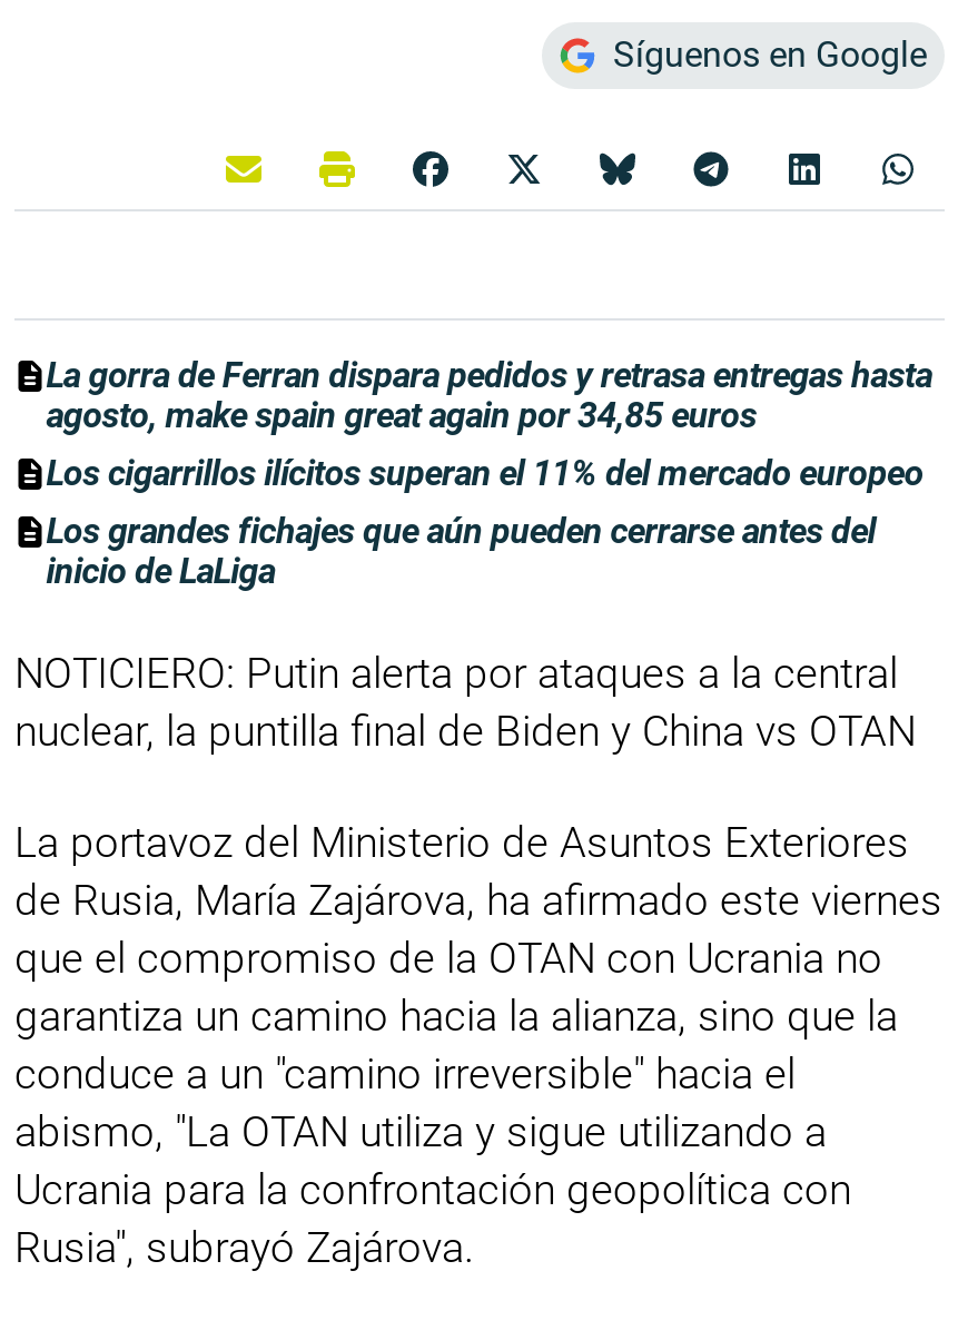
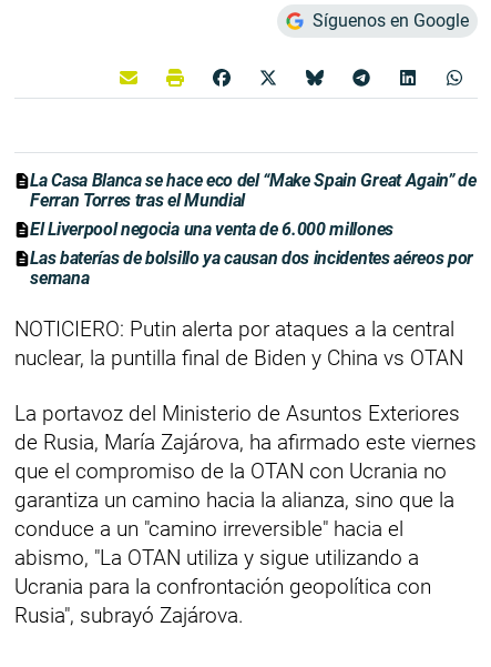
[46,354,932,592] La gorra de Ferran dispara pedidos y retrasa entregas hasta | agosto, make spain great again por 34,85 euros | Los cigarrillos ilícitos superan el 11% del mercado europeo | Los grandes fichajes que aún pueden cerrarse antes del | inicio de LaLiga -> [30,170,476,289] La Casa Blanca se hace eco del “Make Spain Great Again” de | Ferran Torres tras el Mundial | El Liverpool negocia una venta de 6.000 millones | Las baterías de bolsillo ya causan dos incidentes aéreos por | semana

